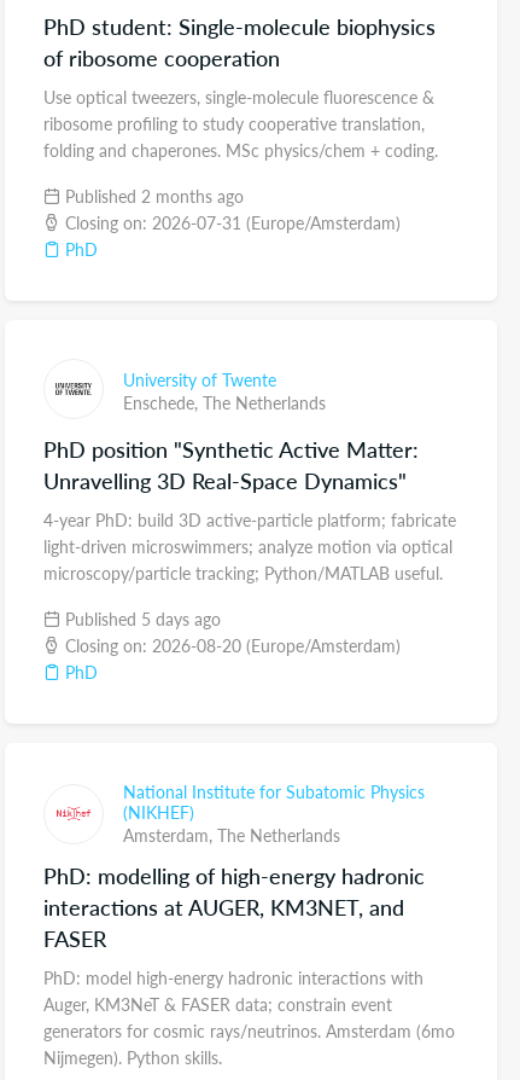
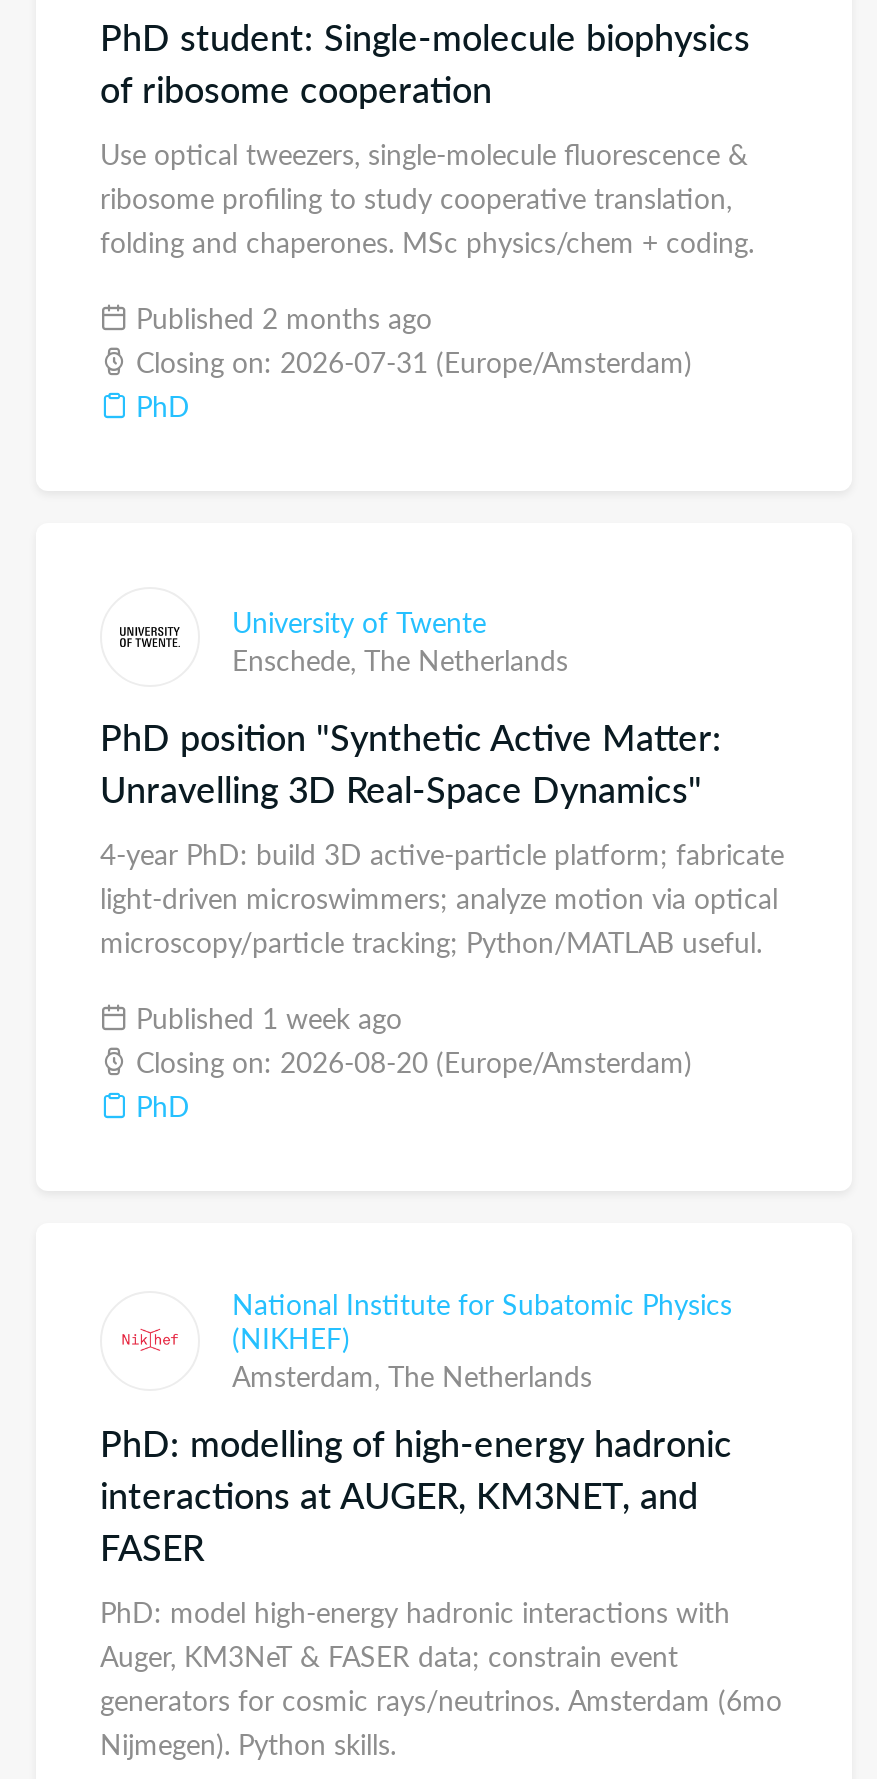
[60,606,221,631] Published 5 days ago -> [128,997,402,1037] Published 1 week ago

